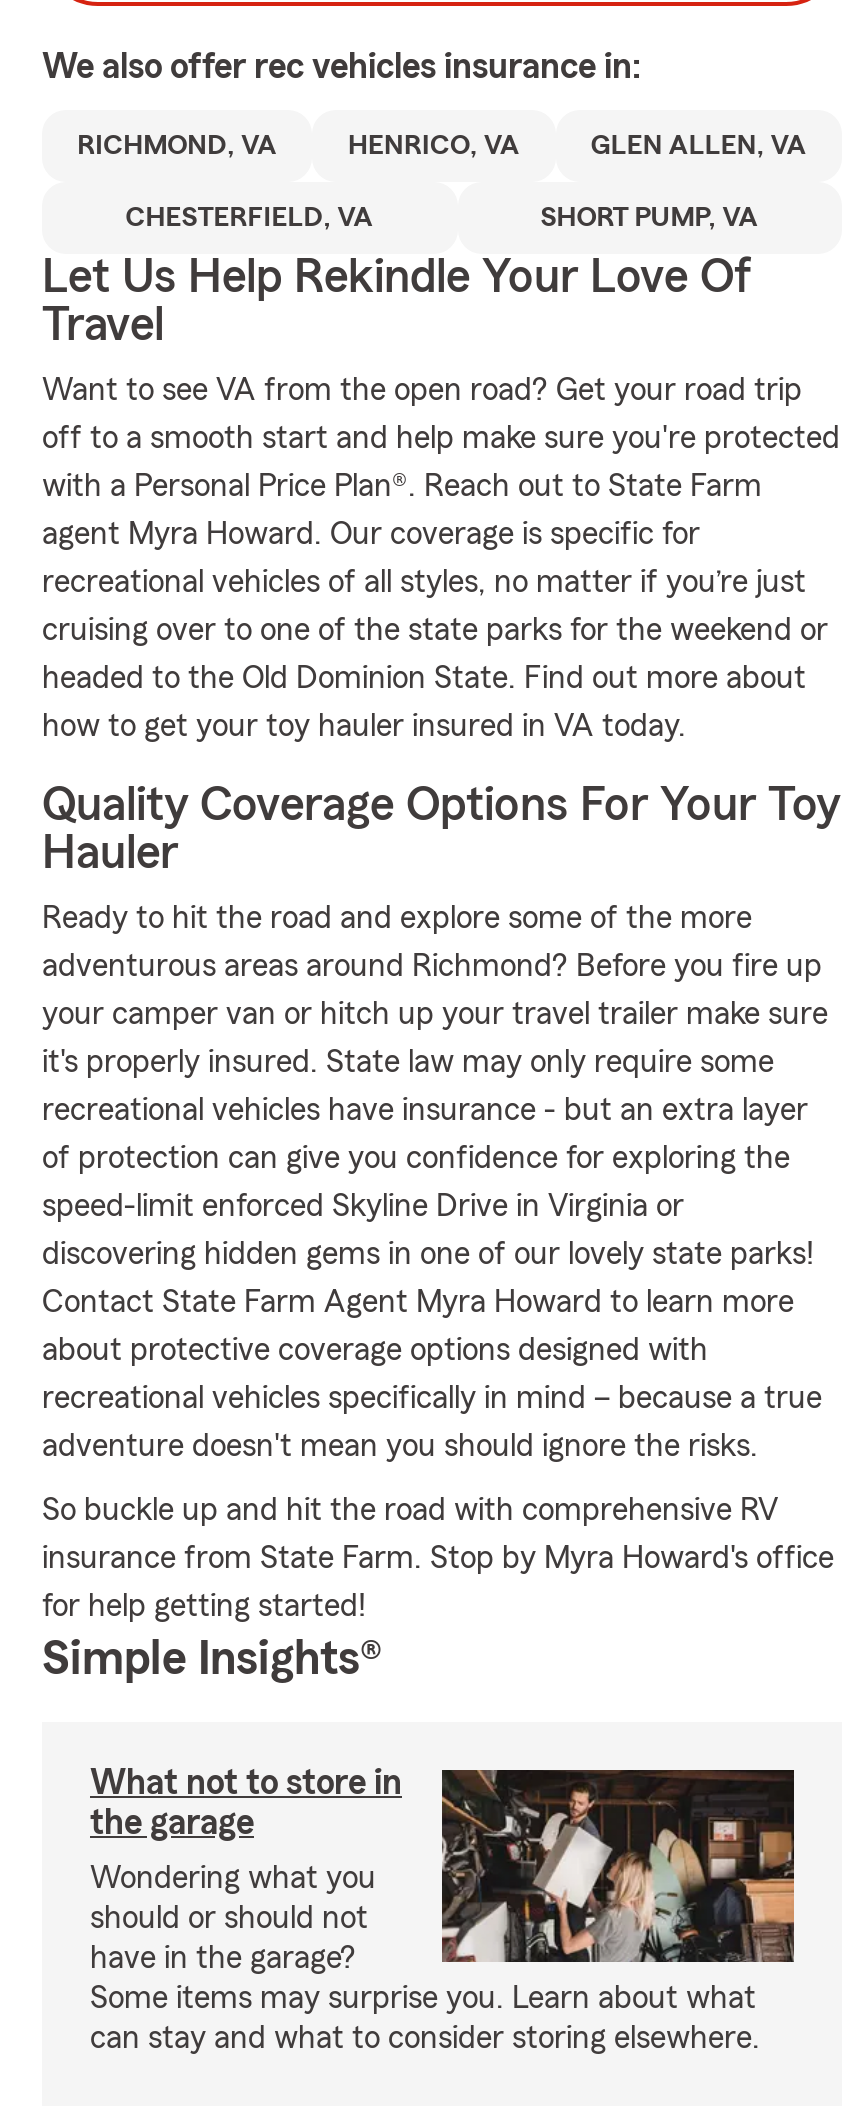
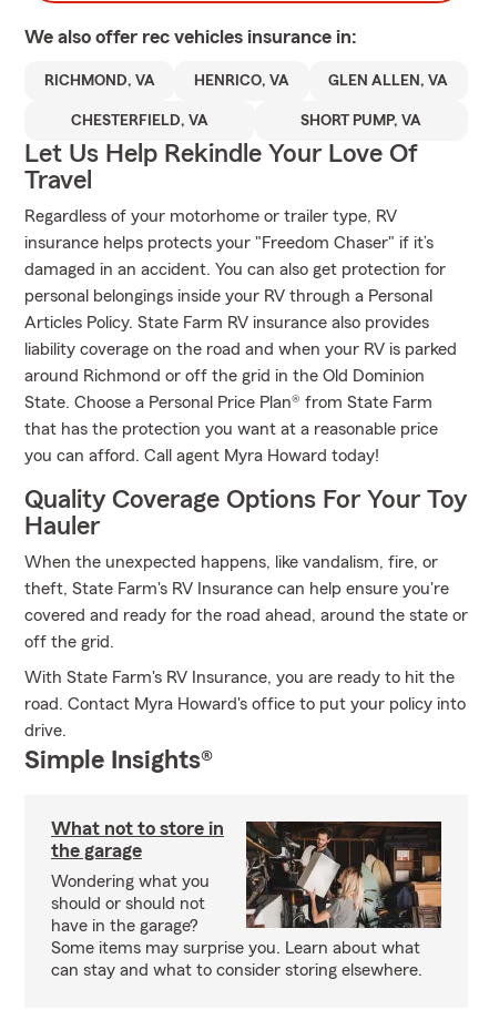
[42,374,840,742] Want to see VA from the open road? Get your road trip | off to a smooth start and help make sure you're protected | with a Personal Price Plan®. Reach out to State Farm | agent Myra Howard. Our coverage is specific for | recreational vehicles of all styles, no matter if you’re just | cruising over to one of the state parks for the weekend or | headed to the Old Dominion State. Find out more about | how to get your toy hauler insured in VA today. -> [24,207,457,465] Regardless of your motorhome or trailer type, RV | insurance helps protects your "Freedom Chaser" if it’s | damaged in an accident. You can also get protection for | personal belongings inside your RV through a Personal | Articles Policy. State Farm RV insurance also provides | liability coverage on the road and when your RV is parked | around Richmond or off the grid in the Old Dominion | State. Choose a Personal Price Plan® from State Farm | that has the protection you want at a reasonable price | you can afford. Call agent Myra Howard today!
moved [42,782,840,878] -> [24,487,467,540]: Quality Coverage Options For Your Toy | Hauler
[42,902,834,1622] Ready to hit the road and explore some of the more | adventurous areas around Richmond? Before you fire up | your camper van or hitch up your travel trailer make sure | it's properly insured. State law may only require some | recreational vehicles have insurance - but an extra layer | of protection can give you confidence for exploring the | speed-limit enforced Skyline Drive in Virginia or | discovering hidden gems in one of our lovely state parks! | Contact State Farm Agent Myra Howard to learn more | about protective coverage options designed with | recreational vehicles specifically in mind – because a true | adventure doesn't mean you should ignore the risks. | So buckle up and hit the road with comprehensive RV | insurance from State Farm. Stop by Myra Howard's office | for help getting started! -> [24,553,468,739] When the unexpected happens, like vandalism, fire, or | theft, State Farm's RV Insurance can help ensure you're | covered and ready for the road ahead, around the state or | off the grid. | With State Farm's RV Insurance, you are ready to hit the | road. Contact Myra Howard's office to put your policy into | drive.

